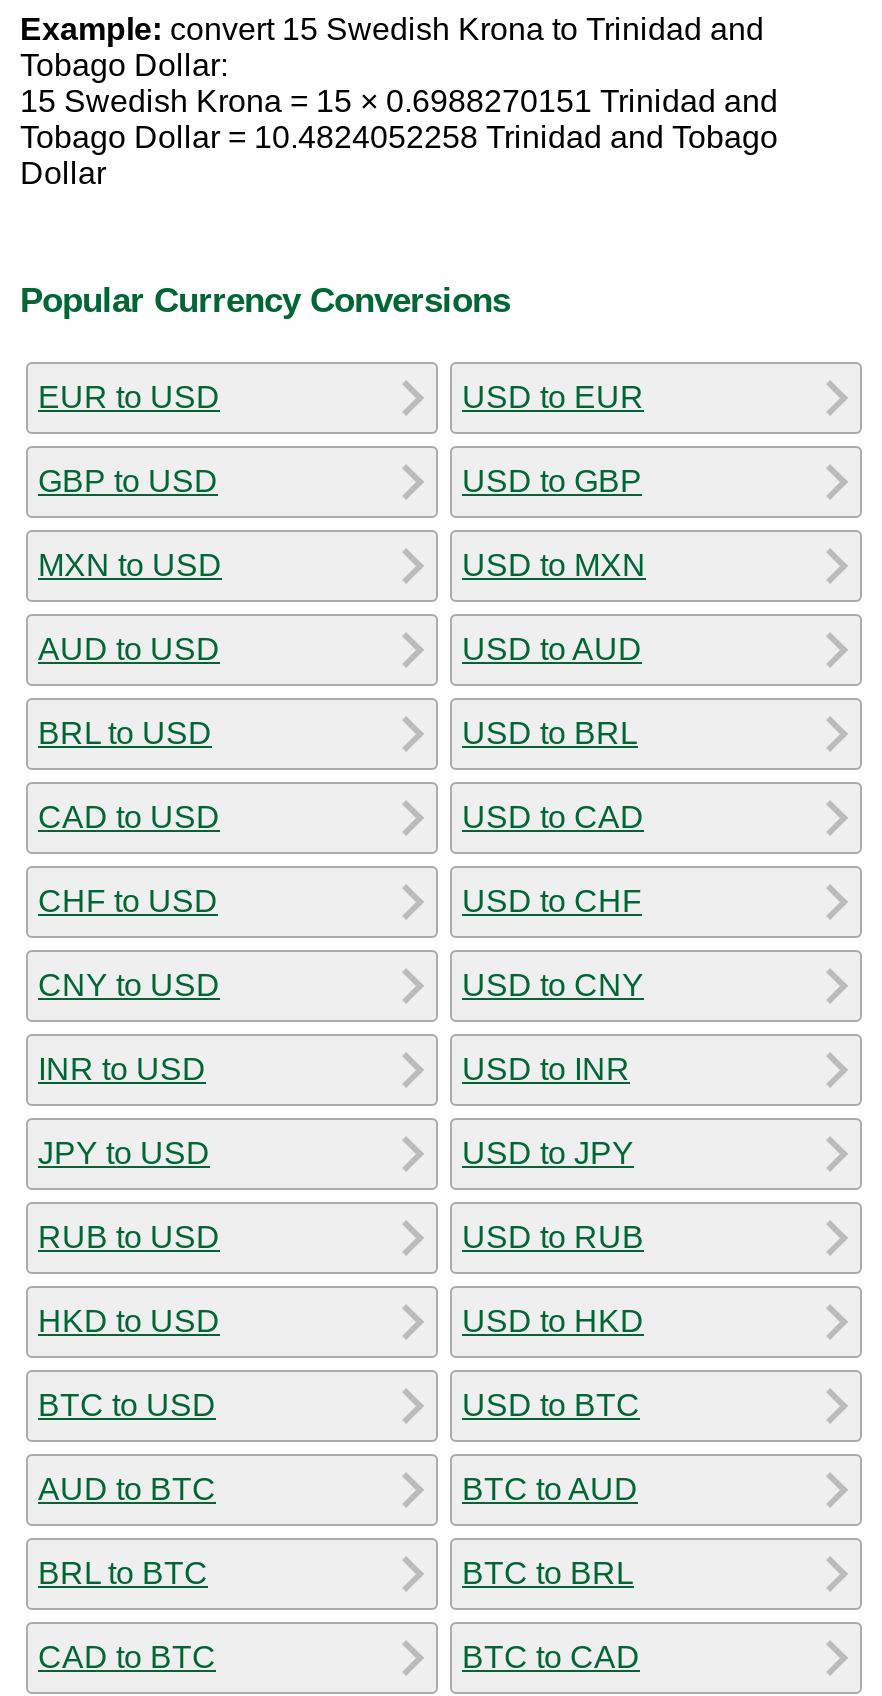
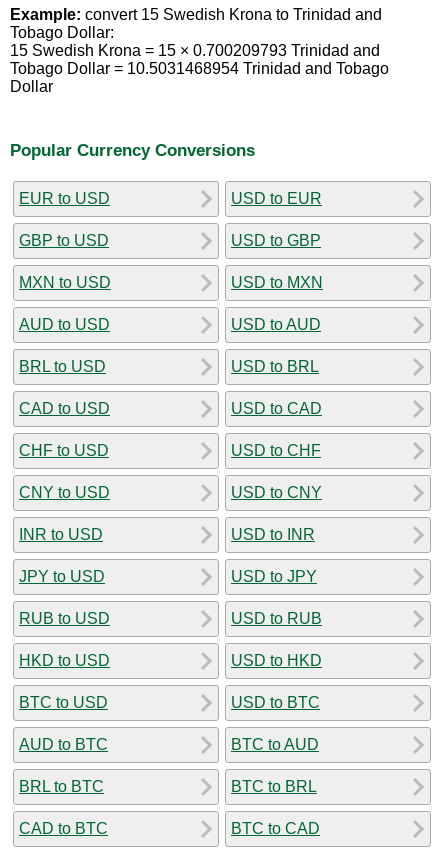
[20,85,778,119] 15 Swedish Krona = 15 × 0.6988270151 Trinidad and -> [10,42,380,59] 15 Swedish Krona = 15 × 0.700209793 Trinidad and
[20,121,778,155] Tobago Dollar = 10.4824052258 Trinidad and Tobago -> [10,60,389,77] Tobago Dollar = 10.5031468954 Trinidad and Tobago

